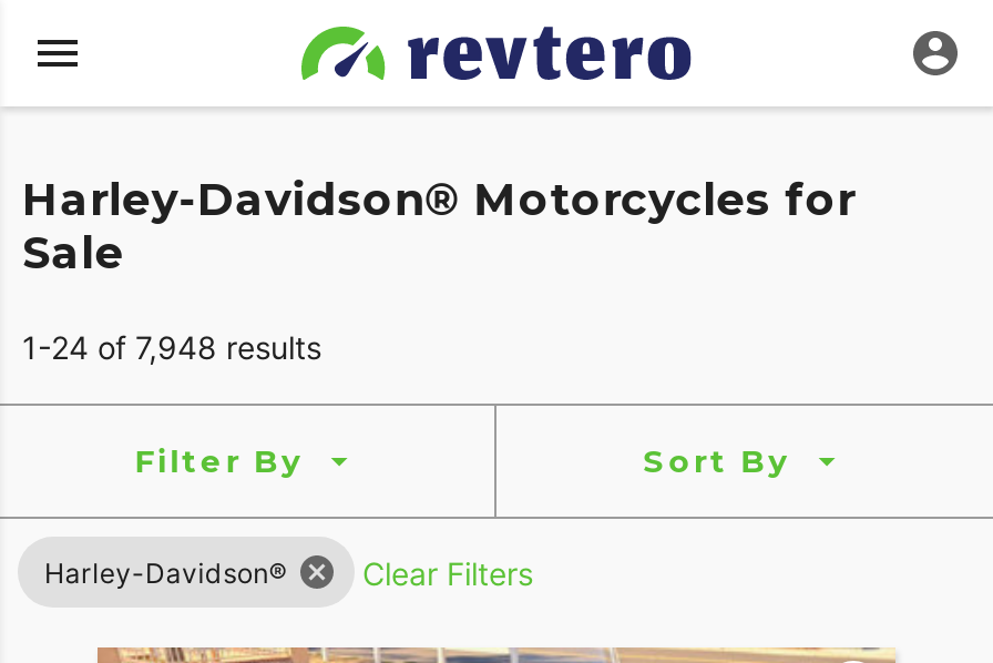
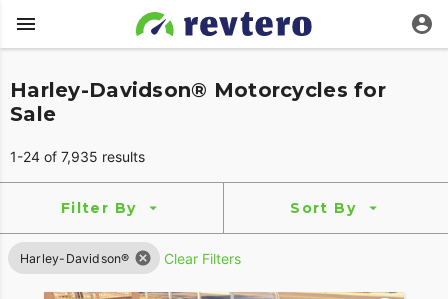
[22,328,321,366] 1-24 of 7,948 results -> [10,148,145,165] 1-24 of 7,935 results

